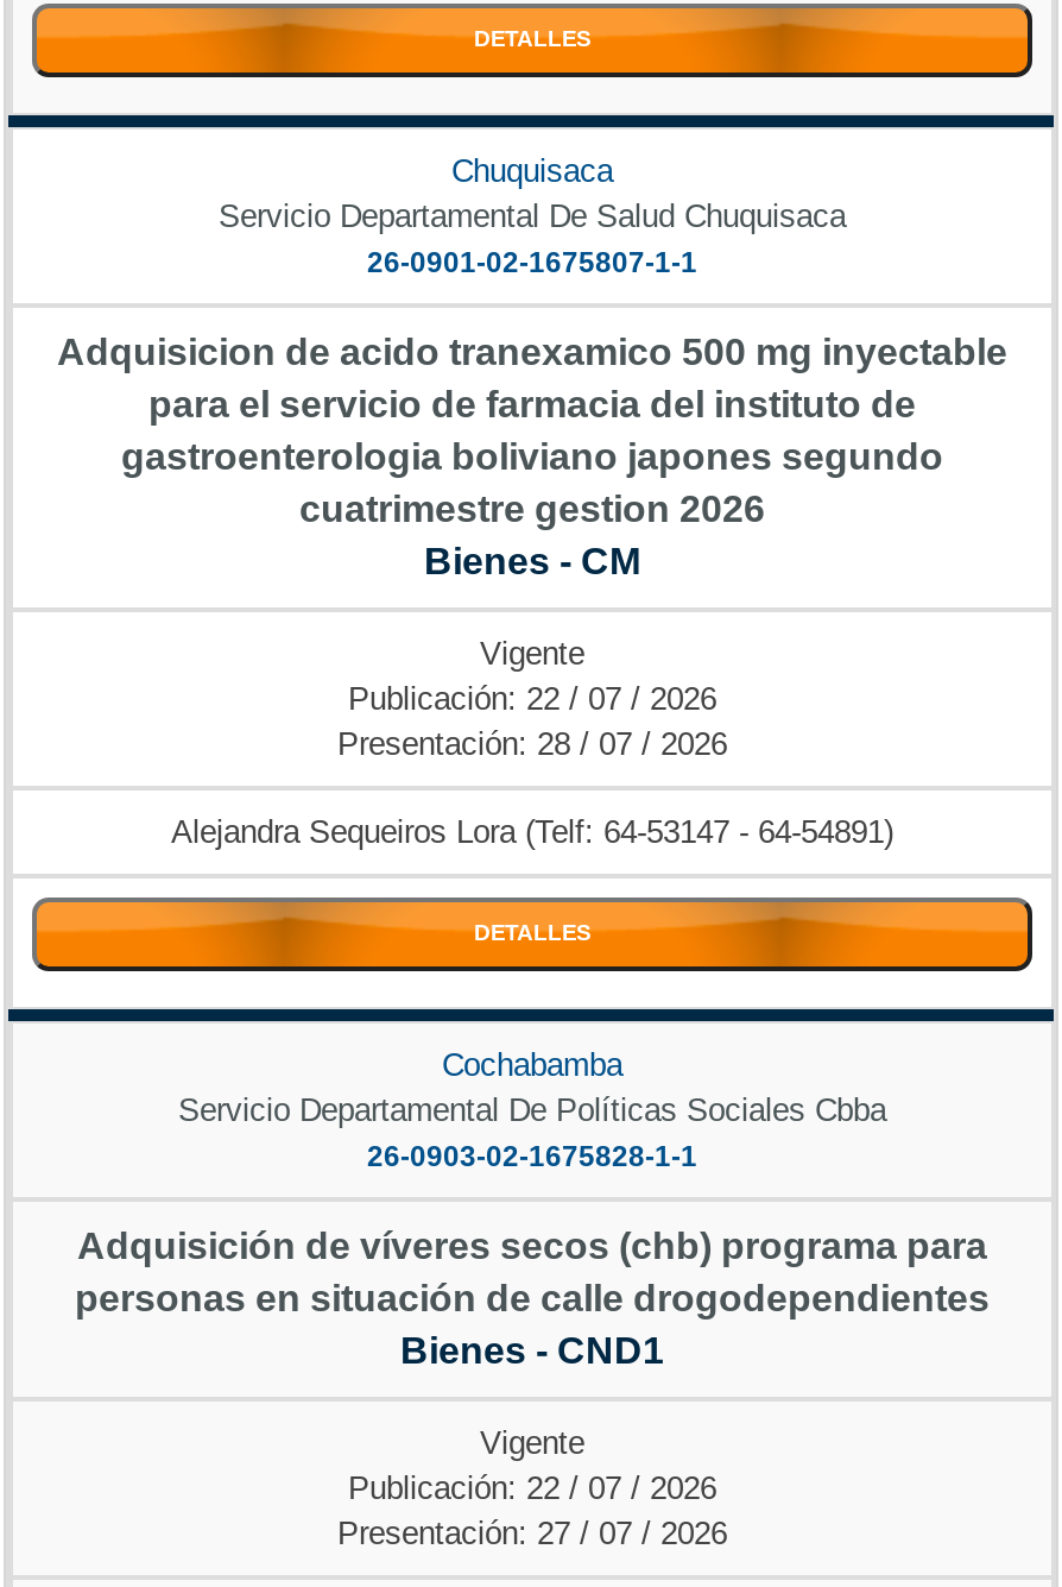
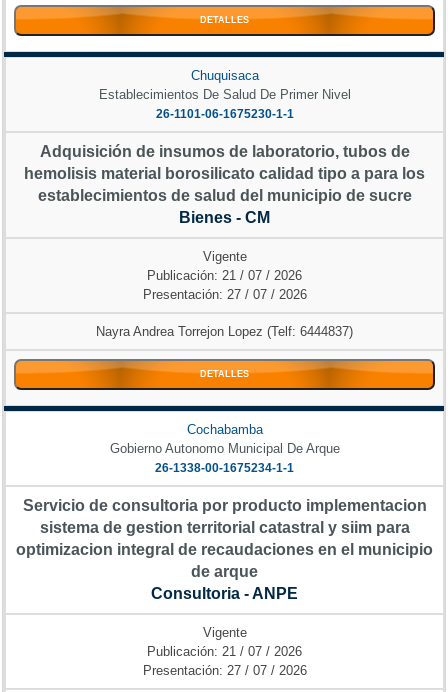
[219,199,846,279] Servicio Departamental De Salud Chuquisaca | 26-0901-02-1675807-1-1 -> [98,87,350,121] Establecimientos De Salud De Primer Nivel | 26-1101-06-1675230-1-1
[57,332,1007,529] Adquisicion de acido tranexamico 500 mg inyectable | para el servicio de farmacia del instituto de | gastroenterologia boliviano japones segundo | cuatrimestre gestion 2026 -> [24,143,425,204] Adquisición de insumos de laboratorio, tubos de | hemolisis material borosilicato calidad tipo a para los | establecimientos de salud del municipio de sucre
moved [424,541,640,672] -> [179,209,270,264]: Bienes - CM | Vigente
[337,681,727,762] Publicación: 22 / 07 / 2026 | Presentación: 28 / 07 / 2026 -> [142,268,306,302] Publicación: 21 / 07 / 2026 | Presentación: 27 / 07 / 2026
[171,814,893,850] Alejandra Sequeiros Lora (Telf: 64-53147 - 64-54891) -> [96,324,353,339] Nayra Andrea Torrejon Lopez (Telf: 6444837)
moved [442,921,622,1083] -> [186,369,262,437]: DETALLES | Cochabamba
[178,1092,886,1173] Servicio Departamental De Políticas Sociales Cbba | 26-0903-02-1675828-1-1 -> [109,441,339,475] Gobierno Autonomo Municipal De Arque | 26-1338-00-1675234-1-1
[75,1226,990,1371] Adquisición de víveres secos (chb) programa para | personas en situación de calle drogodependientes | Bienes - CND1 -> [16,497,433,602] Servicio de consultoria por producto implementacion | sistema de gestion territorial catastral y siim para | optimizacion integral de recaudaciones en el municipio | de arque | Consultoria - ANPE
[348,1471,716,1506] Publicación: 22 / 07 / 2026 -> [147,644,302,659] Publicación: 21 / 07 / 2026

